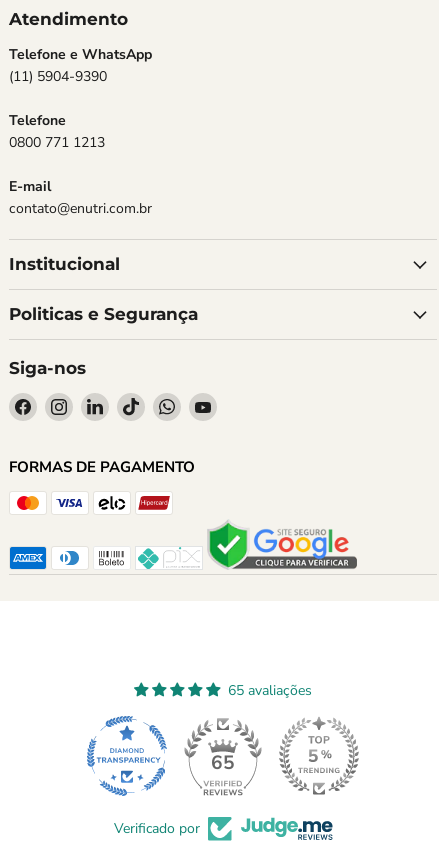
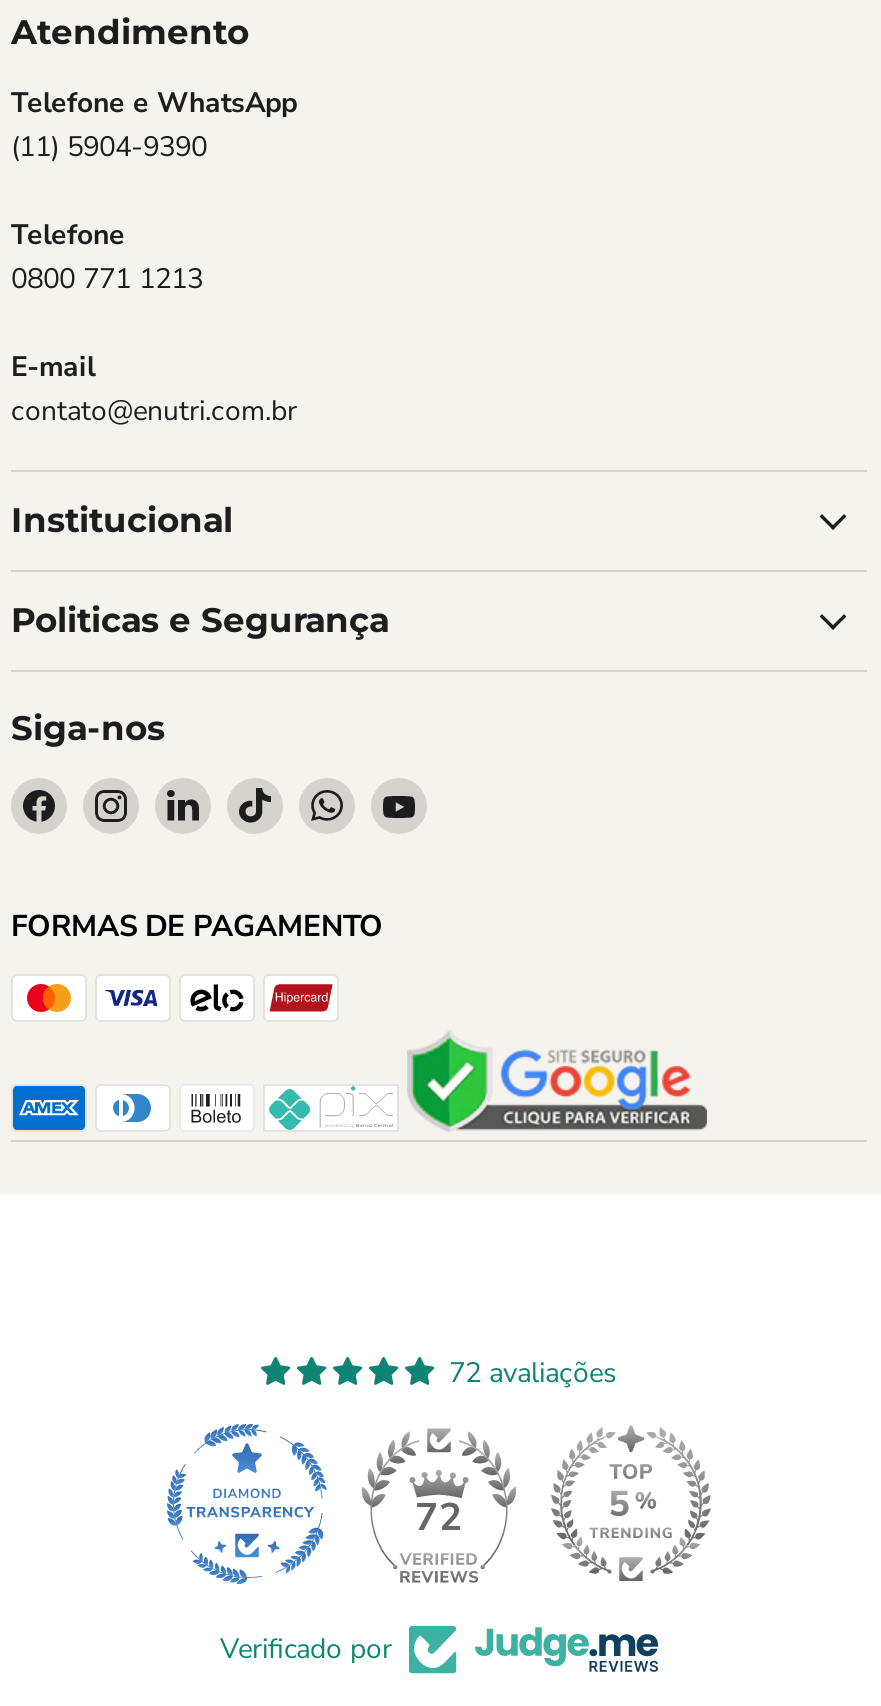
[228,681,312,700] 65 avaliações -> [449,1354,617,1392] 72 avaliações
[211,750,235,776] 65 -> [415,1492,463,1544] 72

